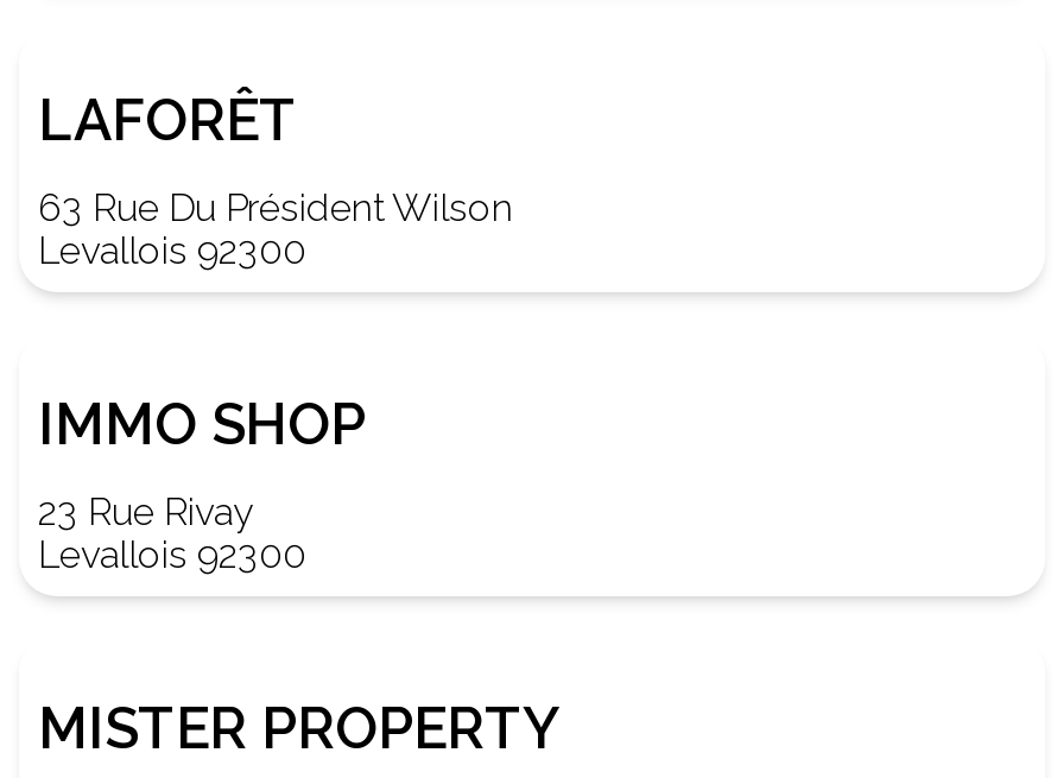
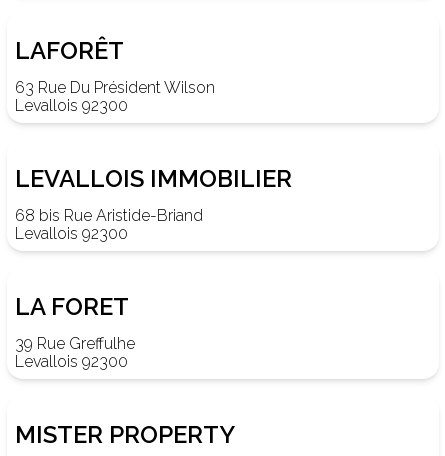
[38,390,366,535] IMMO SHOP | 23 Rue Rivay -> [15,164,292,353] LEVALLOIS IMMOBILIER | 68 bis Rue Aristide-Briand | Levallois 92300 | LA FORET | 39 Rue Greffulhe

